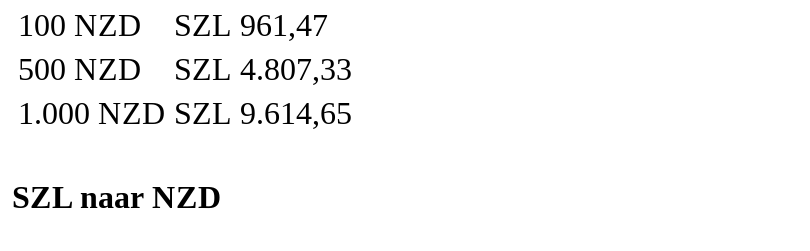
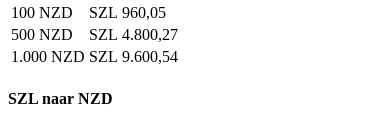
[18,7,328,41] 100 NZD SZL 961,47 -> [11,4,166,21] 100 NZD SZL 960,05
[18,51,352,85] 500 NZD SZL 4.807,33 -> [11,26,178,43] 500 NZD SZL 4.800,27
[18,95,352,129] 1.000 NZD SZL 9.614,65 -> [11,48,178,65] 1.000 NZD SZL 9.600,54

